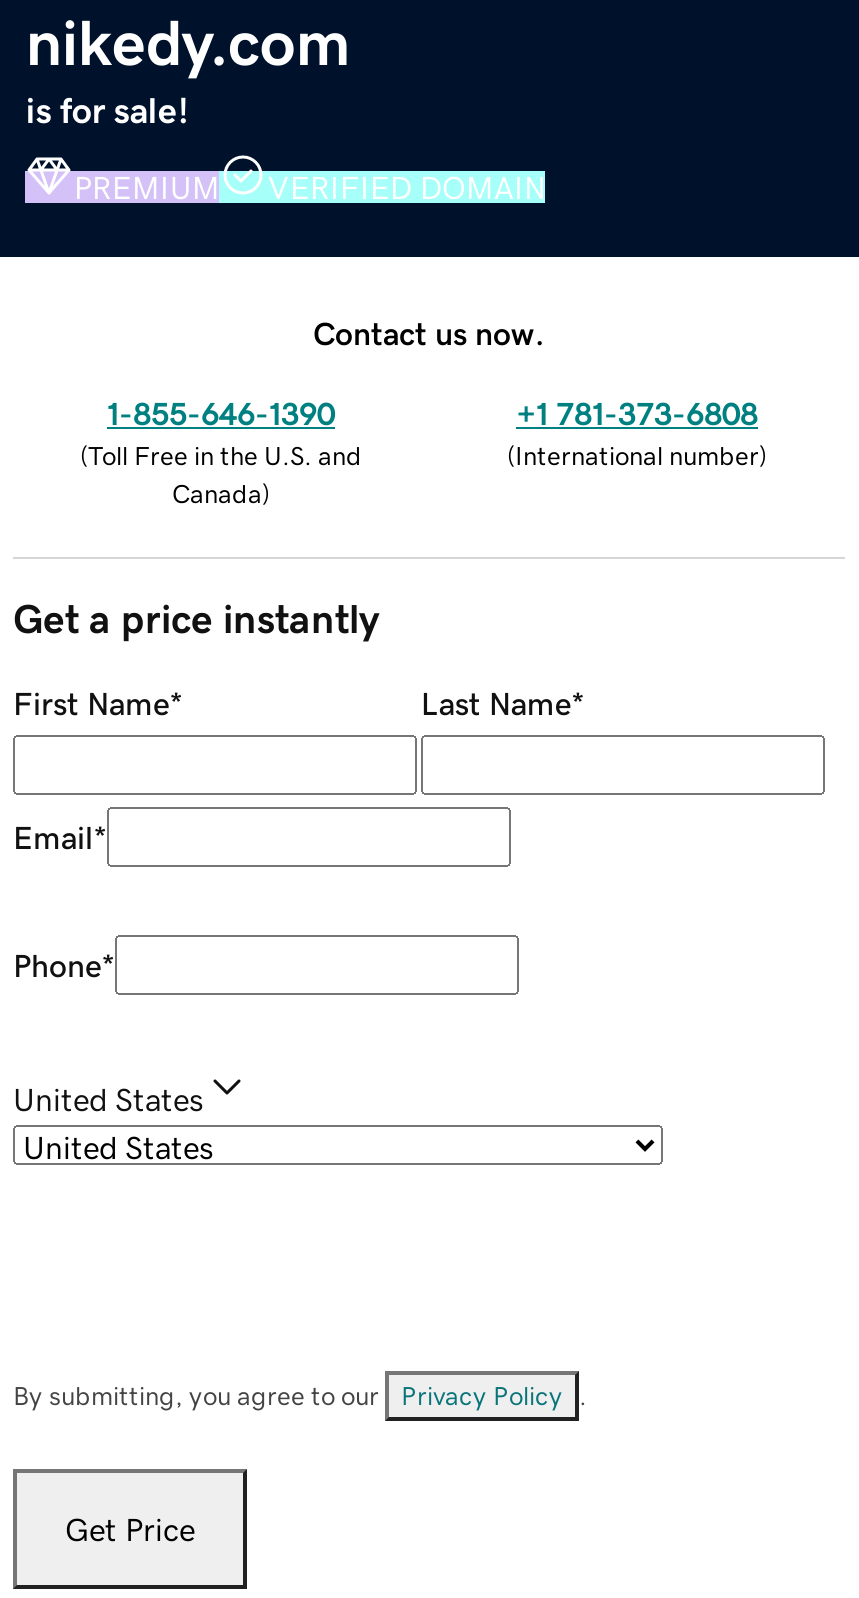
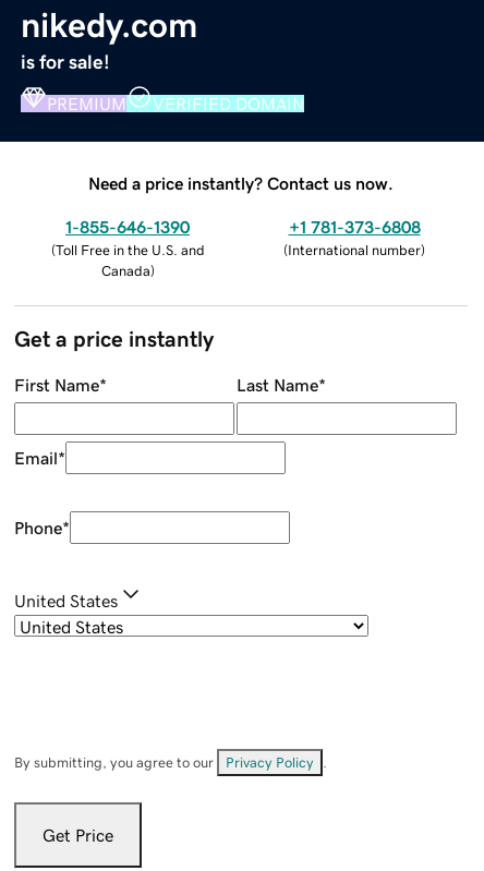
[313,316,545,348] Contact us now. -> [88,174,394,191] Need a price instantly? Contact us now.

